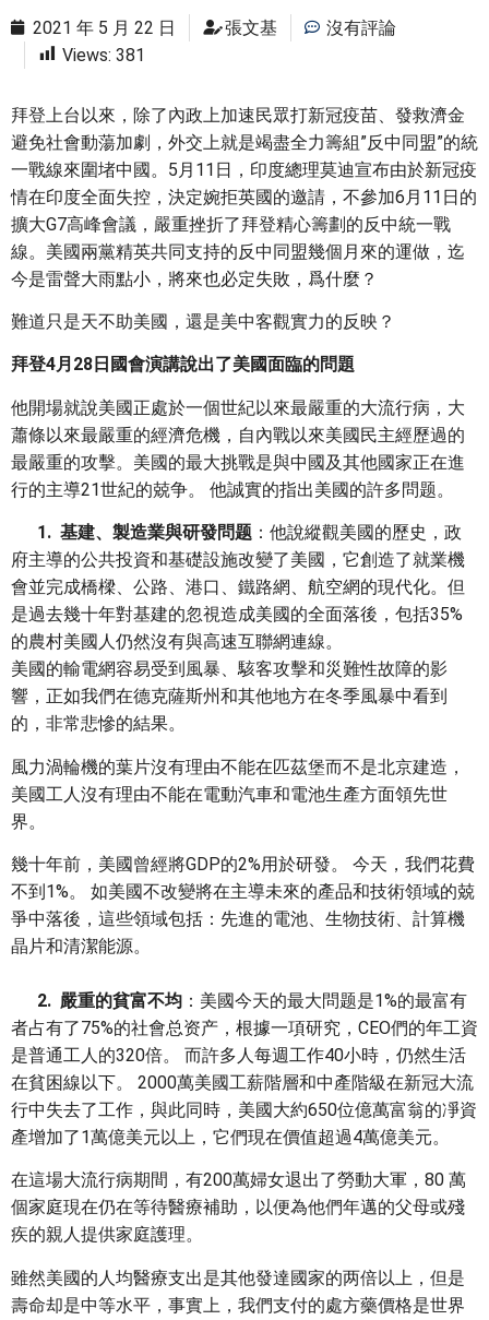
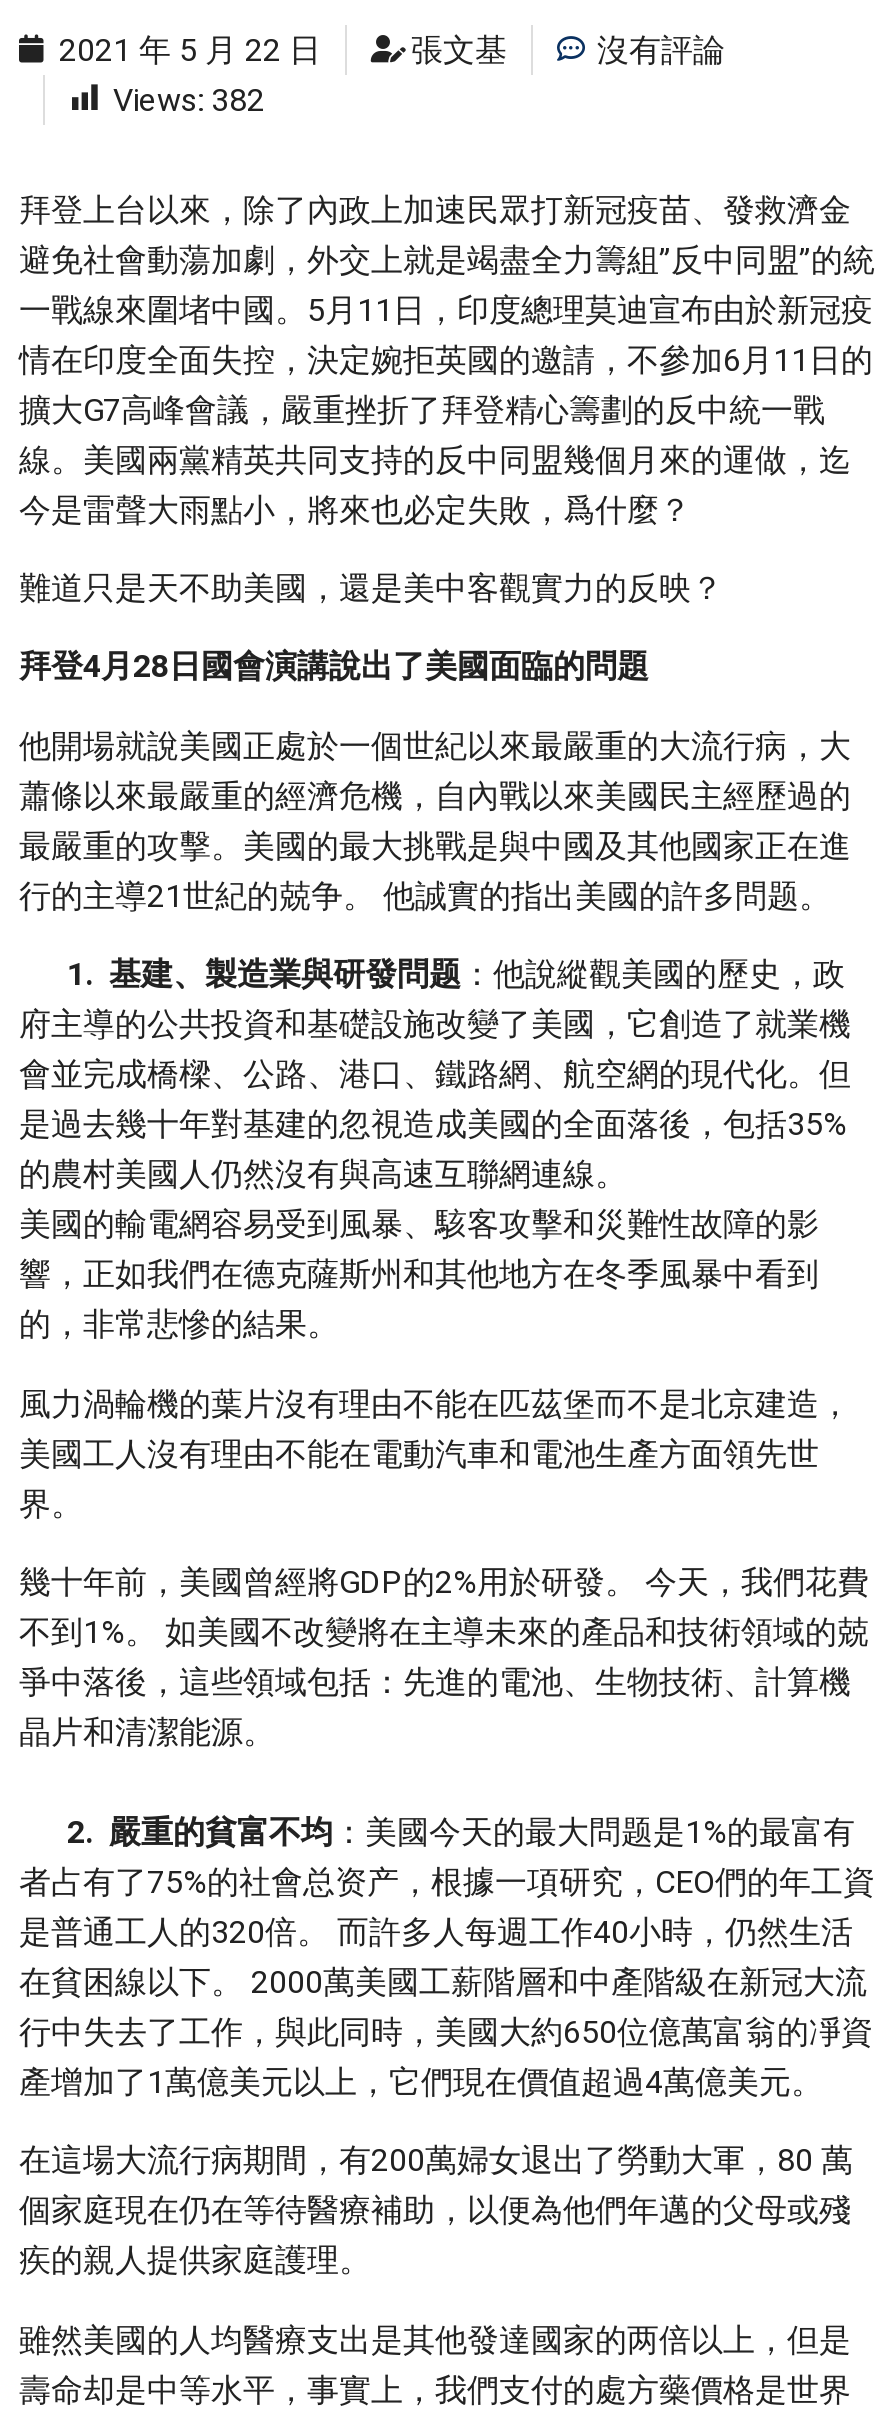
[62,44,145,65] Views: 381 -> [113,80,265,118] Views: 382

